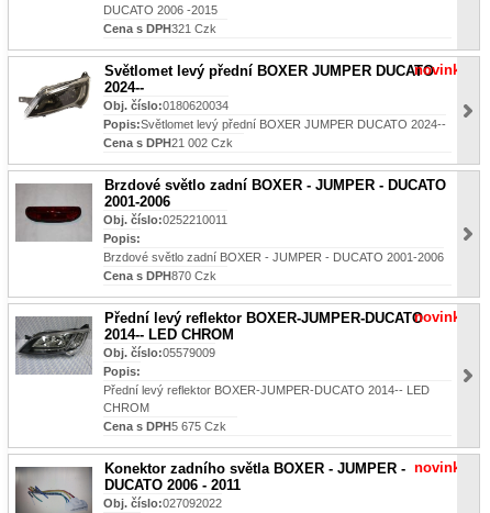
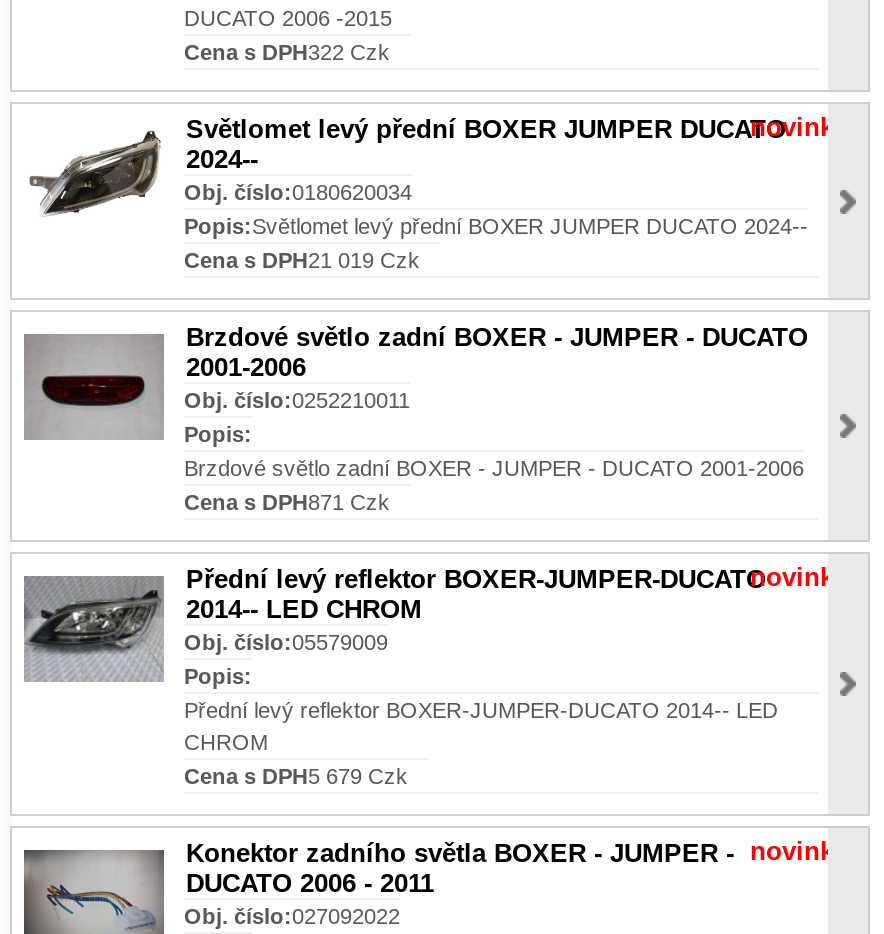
[103,22,216,35] Cena s DPH321 Czk -> [184,40,390,64] Cena s DPH322 Czk
[103,136,233,149] Cena s DPH21 002 Czk -> [184,248,420,272] Cena s DPH21 019 Czk
[103,269,216,282] Cena s DPH870 Czk -> [184,490,390,514] Cena s DPH871 Czk
[103,420,226,433] Cena s DPH5 675 Czk -> [184,764,408,788] Cena s DPH5 679 Czk

